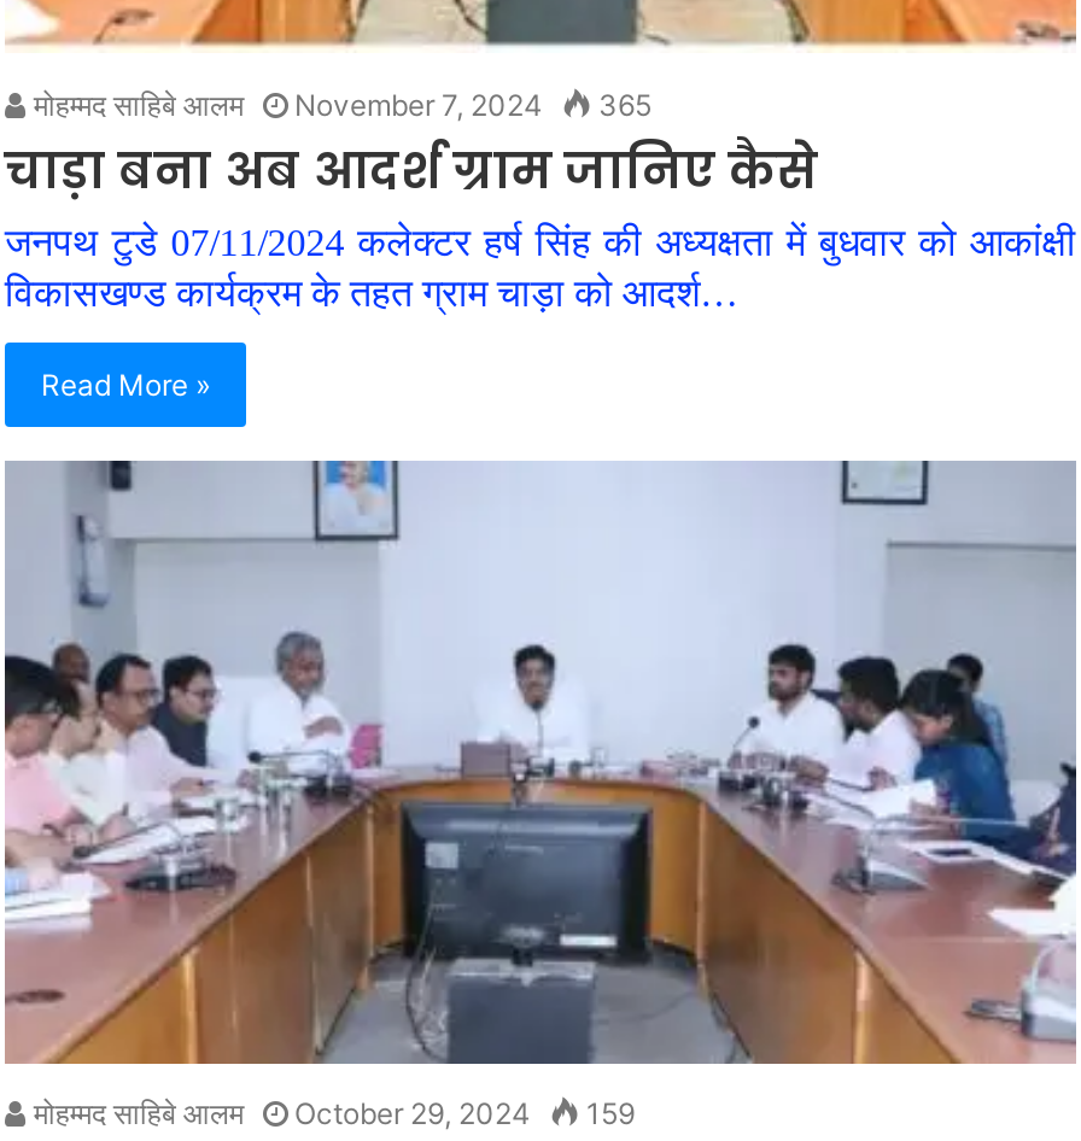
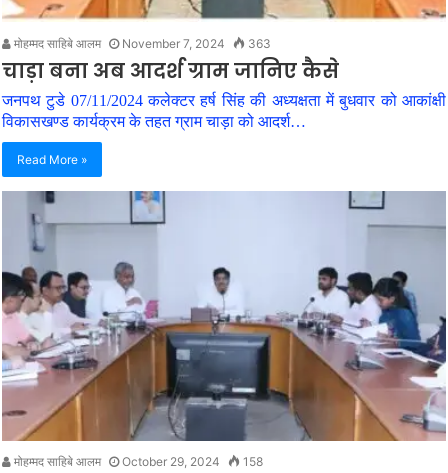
[27,87,651,123] मोहम्मद साहिबे आलम November 7, 2024 365 -> [11,36,271,51] मोहम्मद साहिबे आलम November 7, 2024 363
[27,1096,635,1132] मोहम्मद साहिबे आलम October 29, 2024 159 -> [11,454,263,469] मोहम्मद साहिबे आलम October 29, 2024 158

